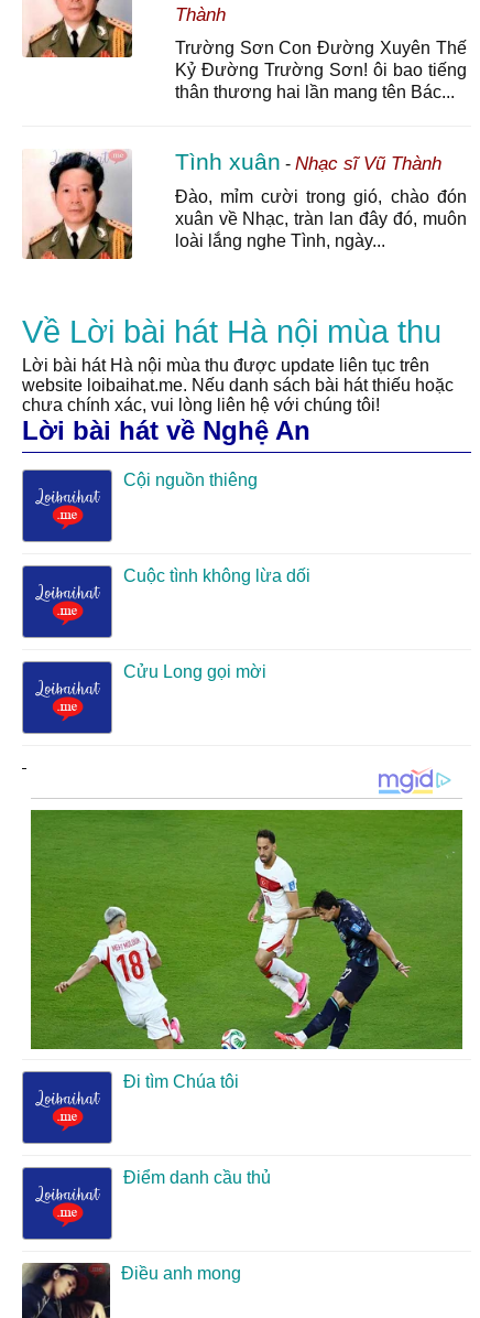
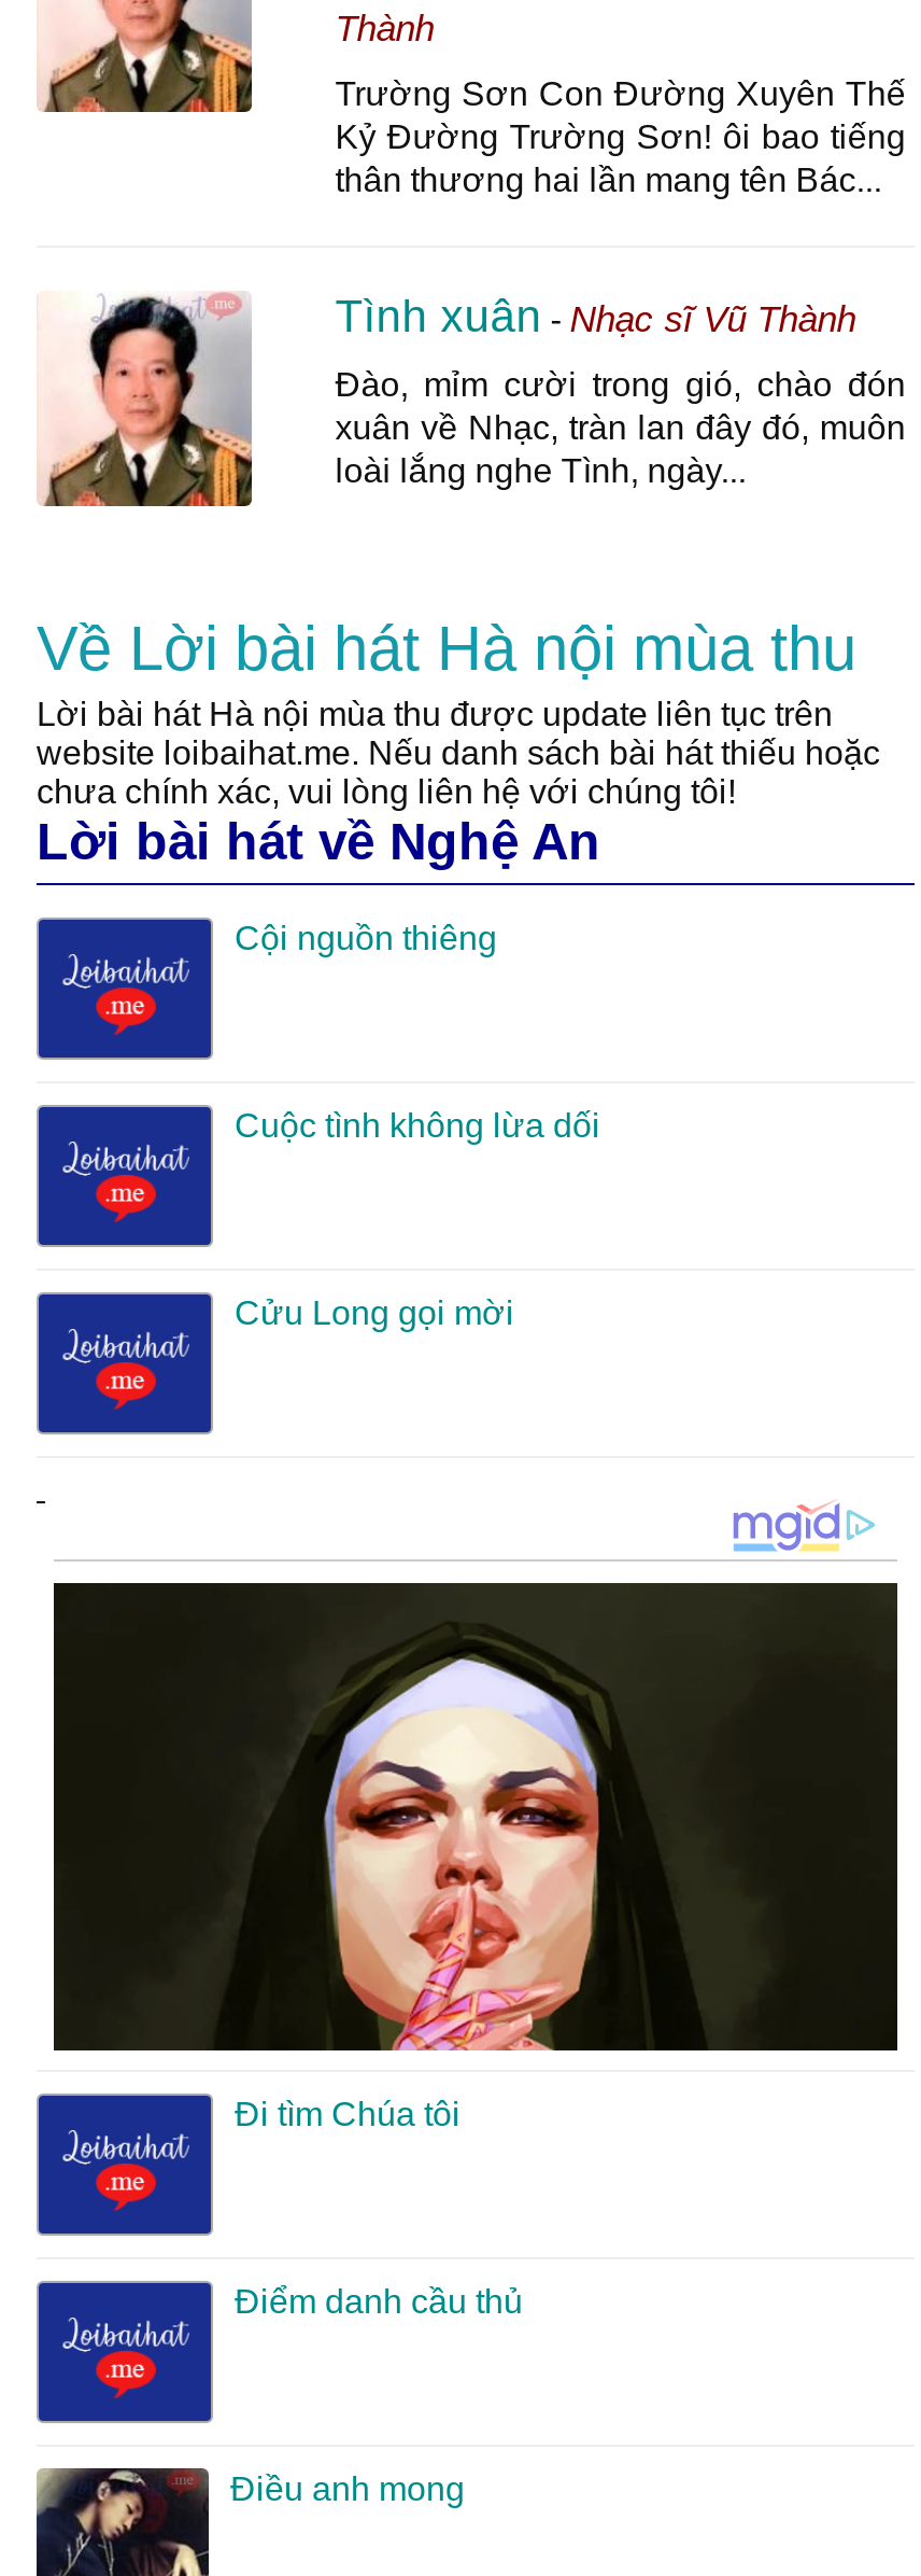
[30,809,463,1050] [image] -> [52,1581,899,2053] [image]

